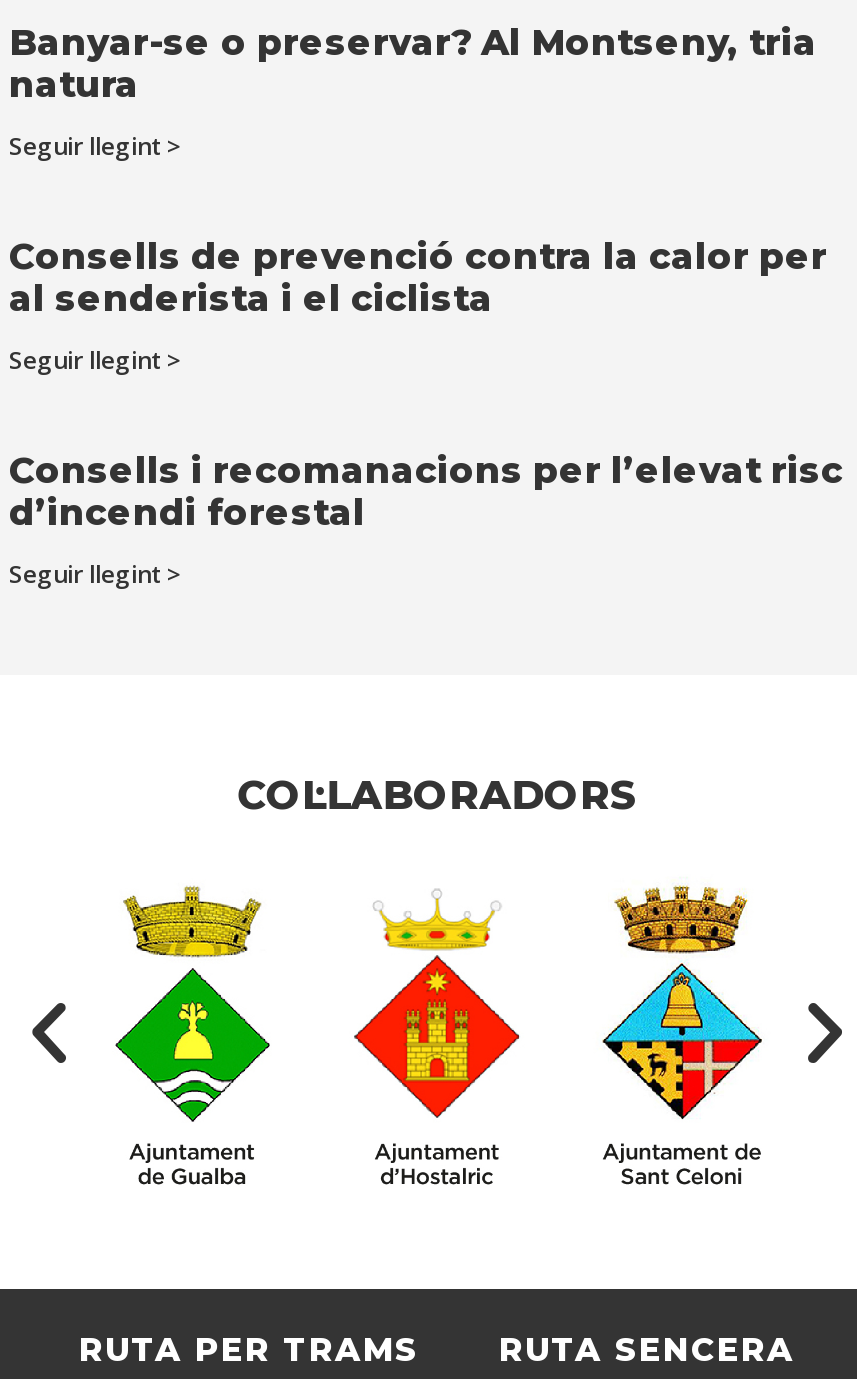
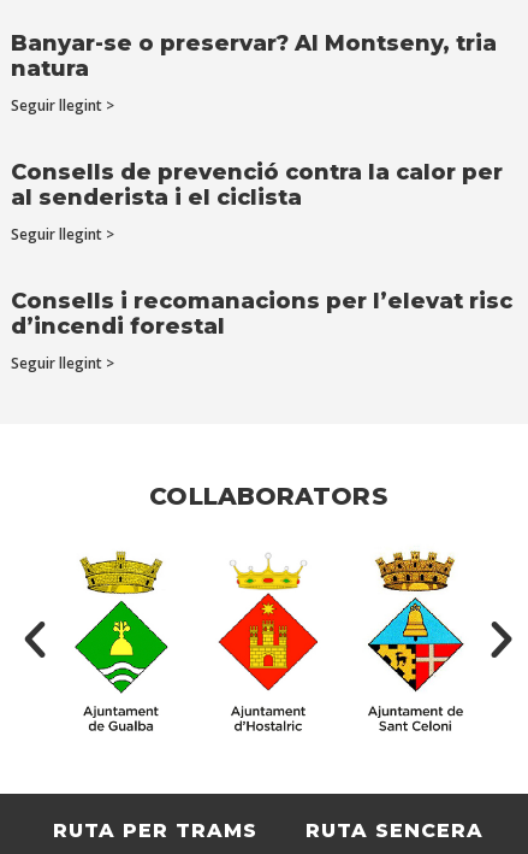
[238,771,636,819] COL·LABORADORS -> [149,482,387,511] COLLABORATORS

